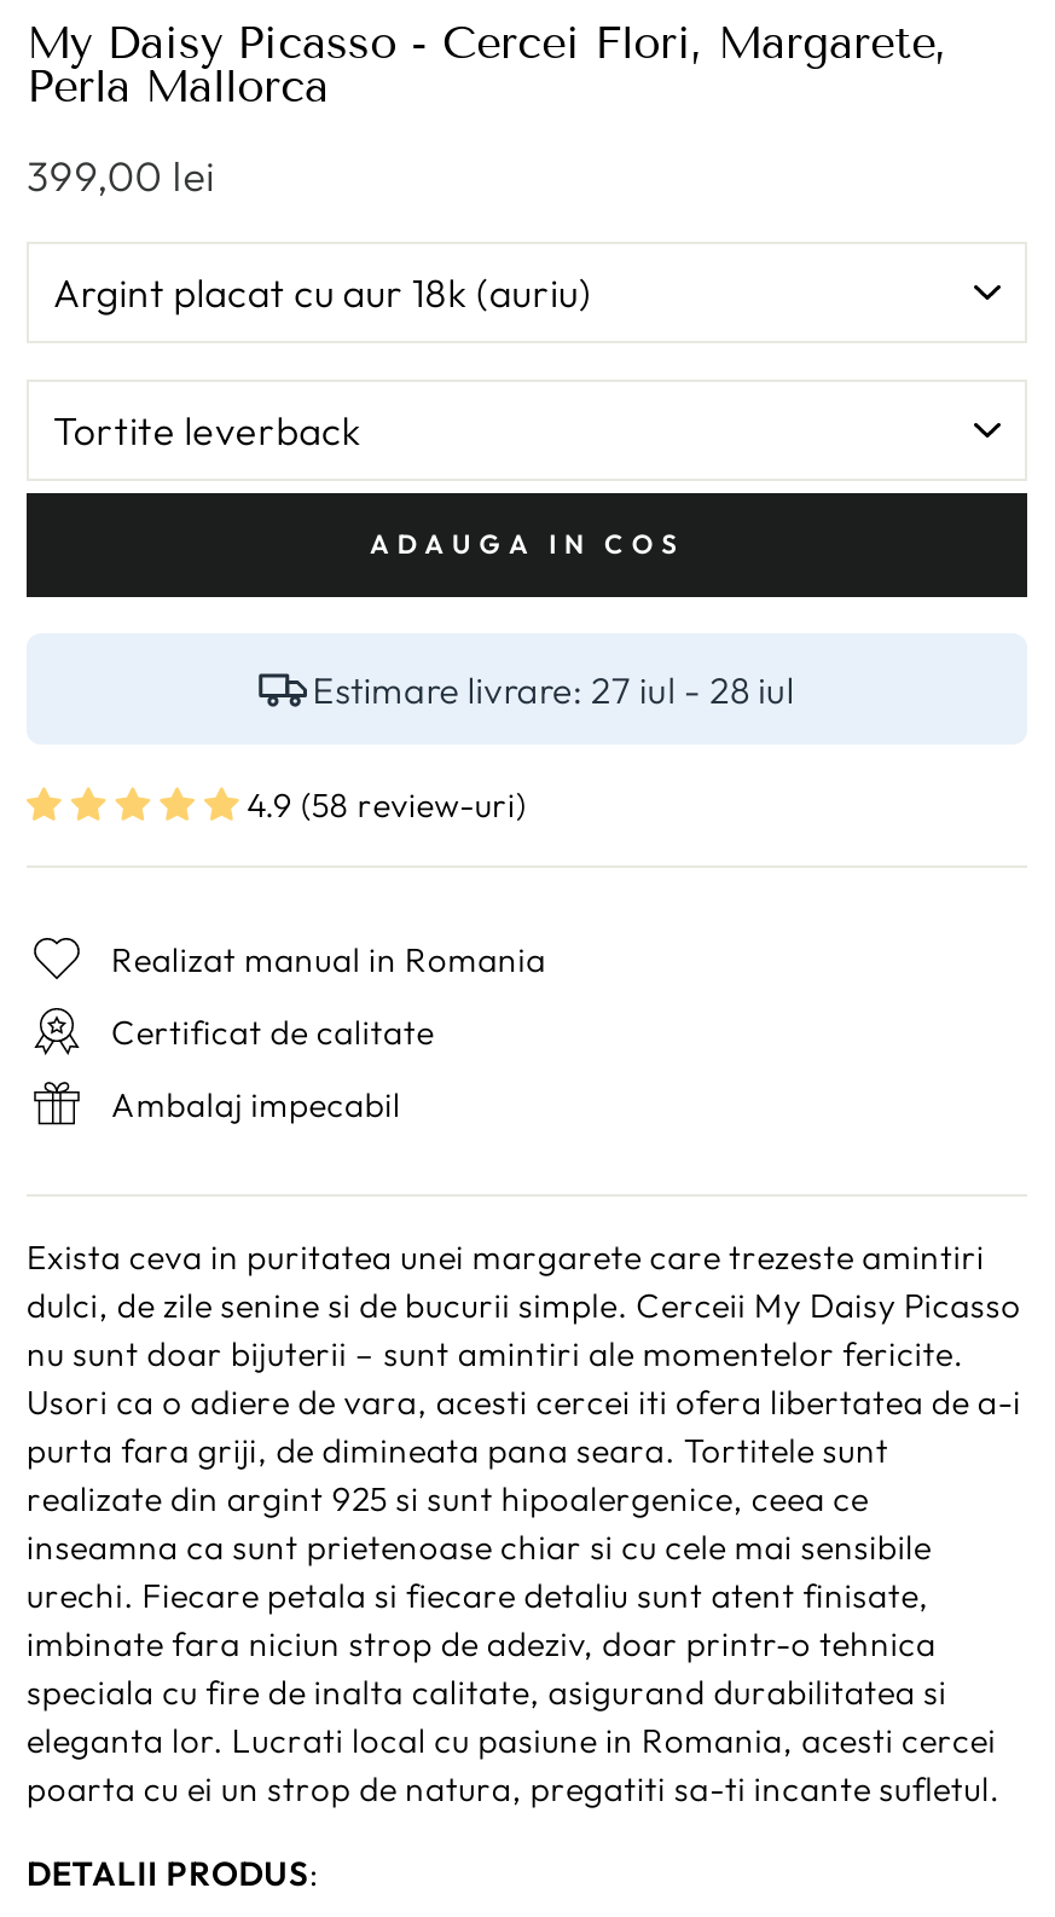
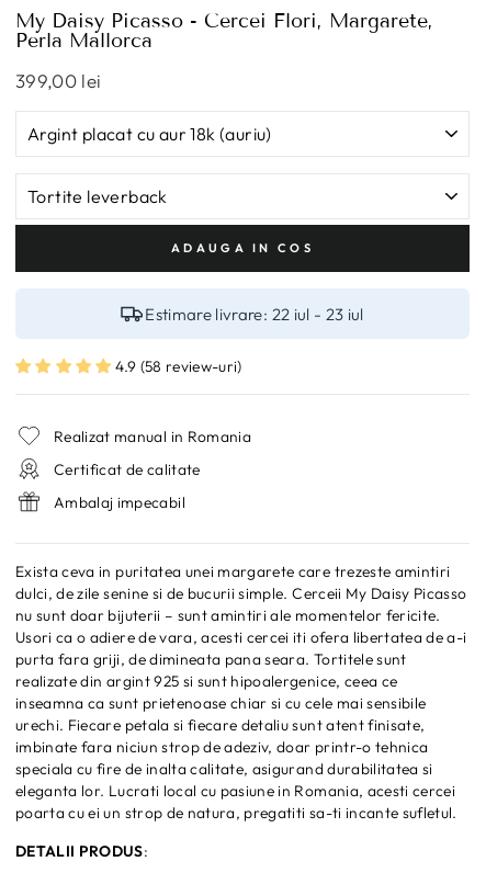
[313,666,794,712] Estimare livrare: 27 iul - 28 iul -> [145,303,364,324] Estimare livrare: 22 iul - 23 iul

